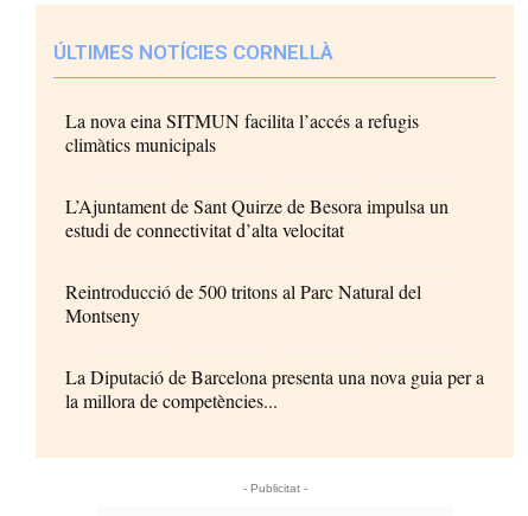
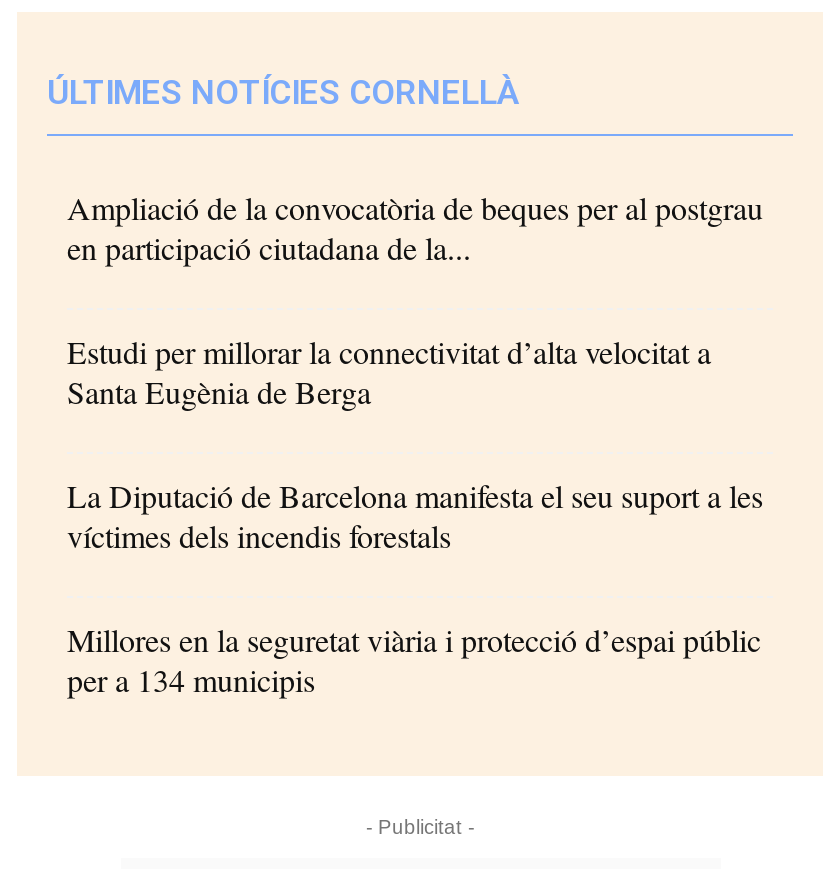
[65,108,419,156] La nova eina SITMUN facilita l’accés a refugis | climàtics municipals -> [67,186,763,268] Ampliació de la convocatòria de beques per al postgrau | en participació ciutadana de la...
[65,193,449,242] L’Ajuntament de Sant Quirze de Besora impulsa un | estudi de connectivitat d’alta velocitat -> [67,330,711,412] Estudi per millorar la connectivitat d’alta velocitat a | Santa Eugènia de Berga
[65,279,421,327] Reintroducció de 500 tritons al Parc Natural del | Montseny -> [67,474,763,556] La Diputació de Barcelona manifesta el seu suport a les | víctimes dels incendis forestals
[65,364,484,413] La Diputació de Barcelona presenta una nova guia per a | la millora de competències... -> [67,618,761,700] Millores en la seguretat viària i protecció d’espai públic | per a 134 municipis

